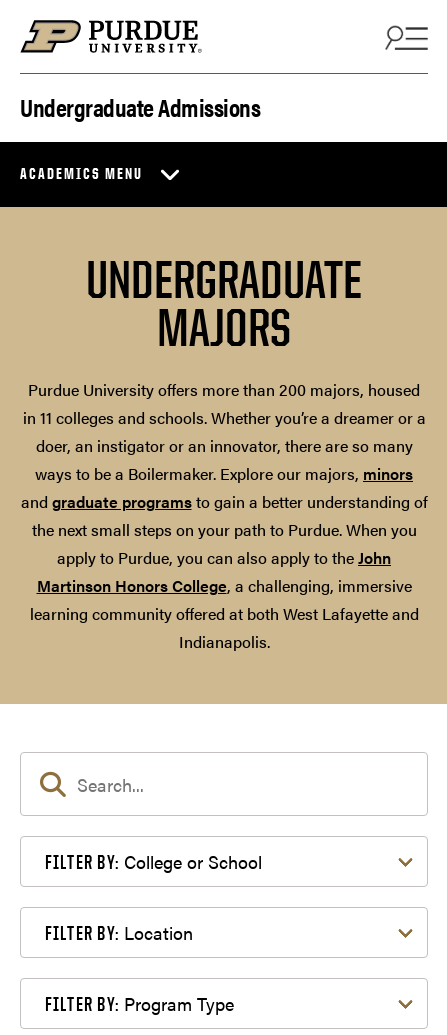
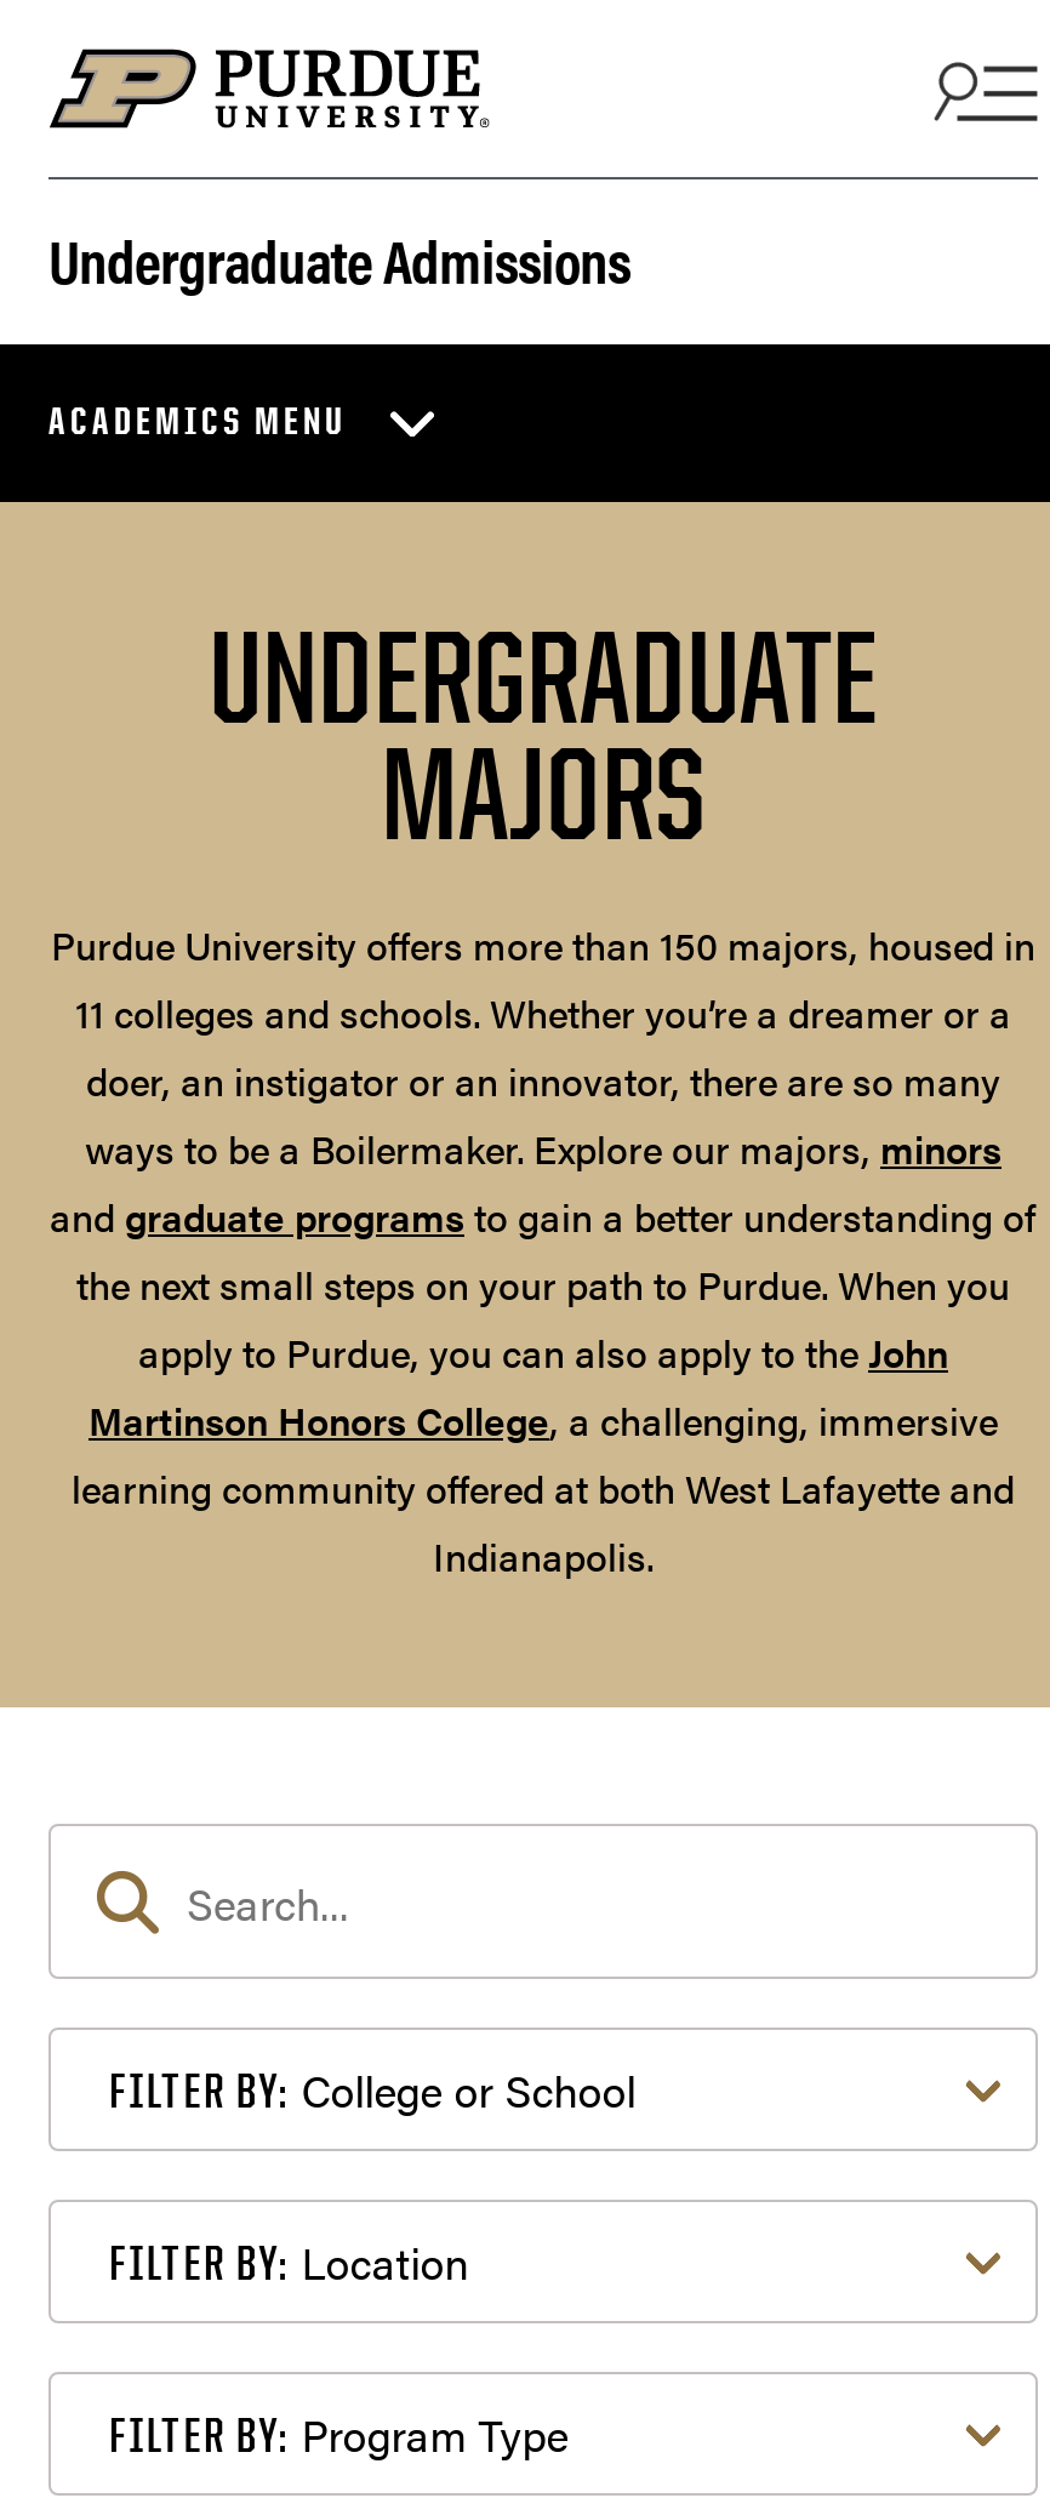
[22,378,425,429] Purdue University offers more than 200 majors, housed | in 11 colleges and schools. Whether you’re a dreamer or a -> [51,917,1035,1041] Purdue University offers more than 150 majors, housed in | 11 colleges and schools. Whether you’re a dreamer or a

